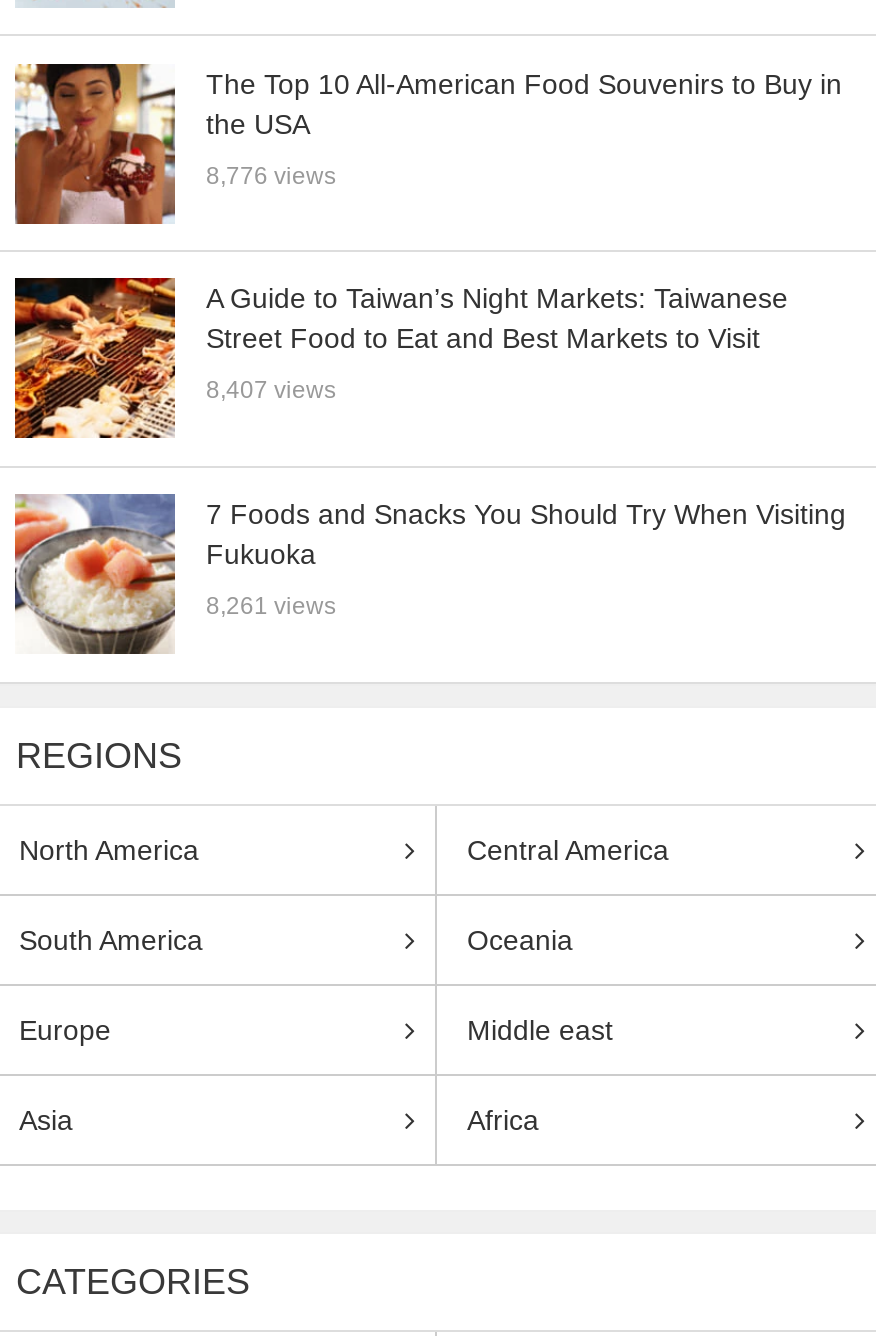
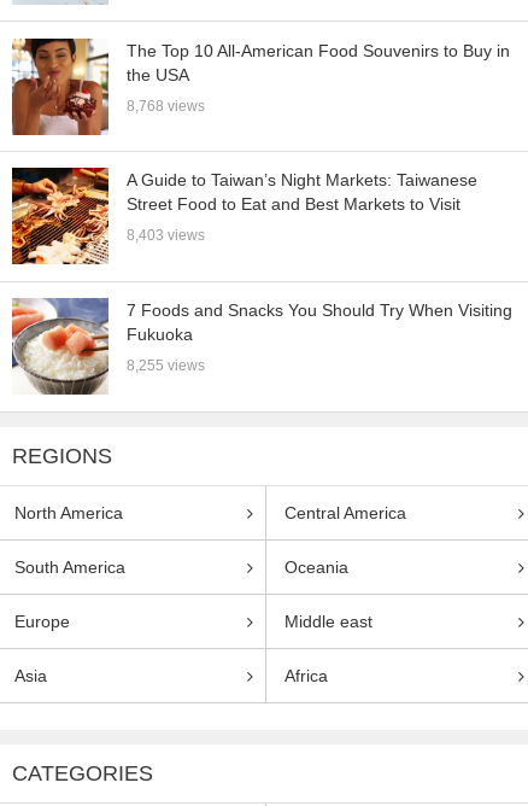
[206,161,336,189] 8,776 views -> [127,97,205,114] 8,768 views
[206,377,336,405] 8,407 views -> [127,227,205,244] 8,403 views
[206,593,336,621] 8,261 views -> [127,358,205,374] 8,255 views

